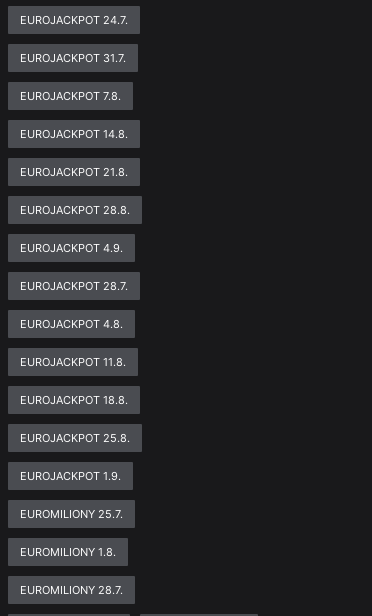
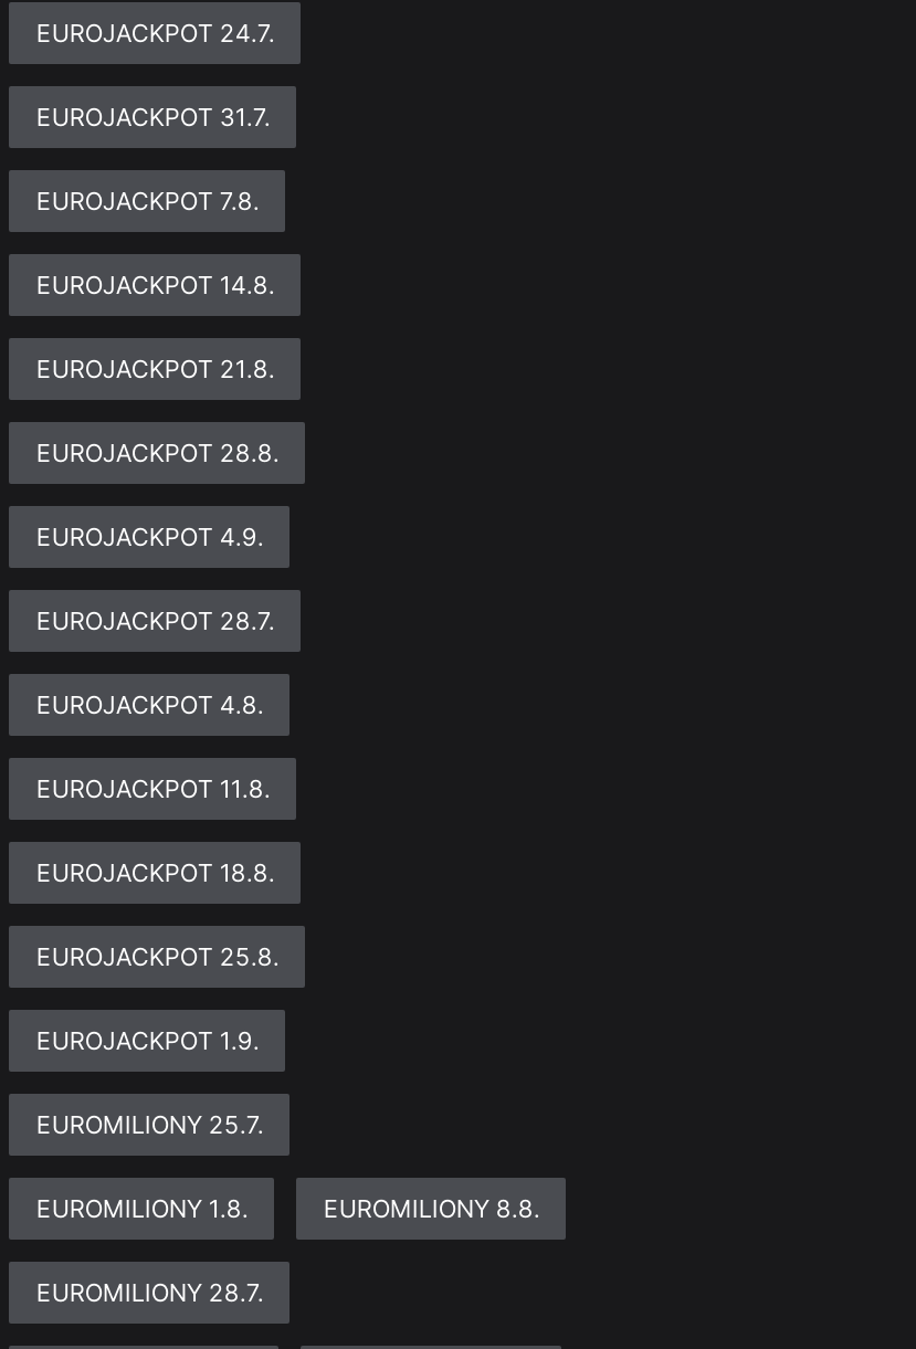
none -> [324,1194,540,1225] EUROMILIONY 8.8.

